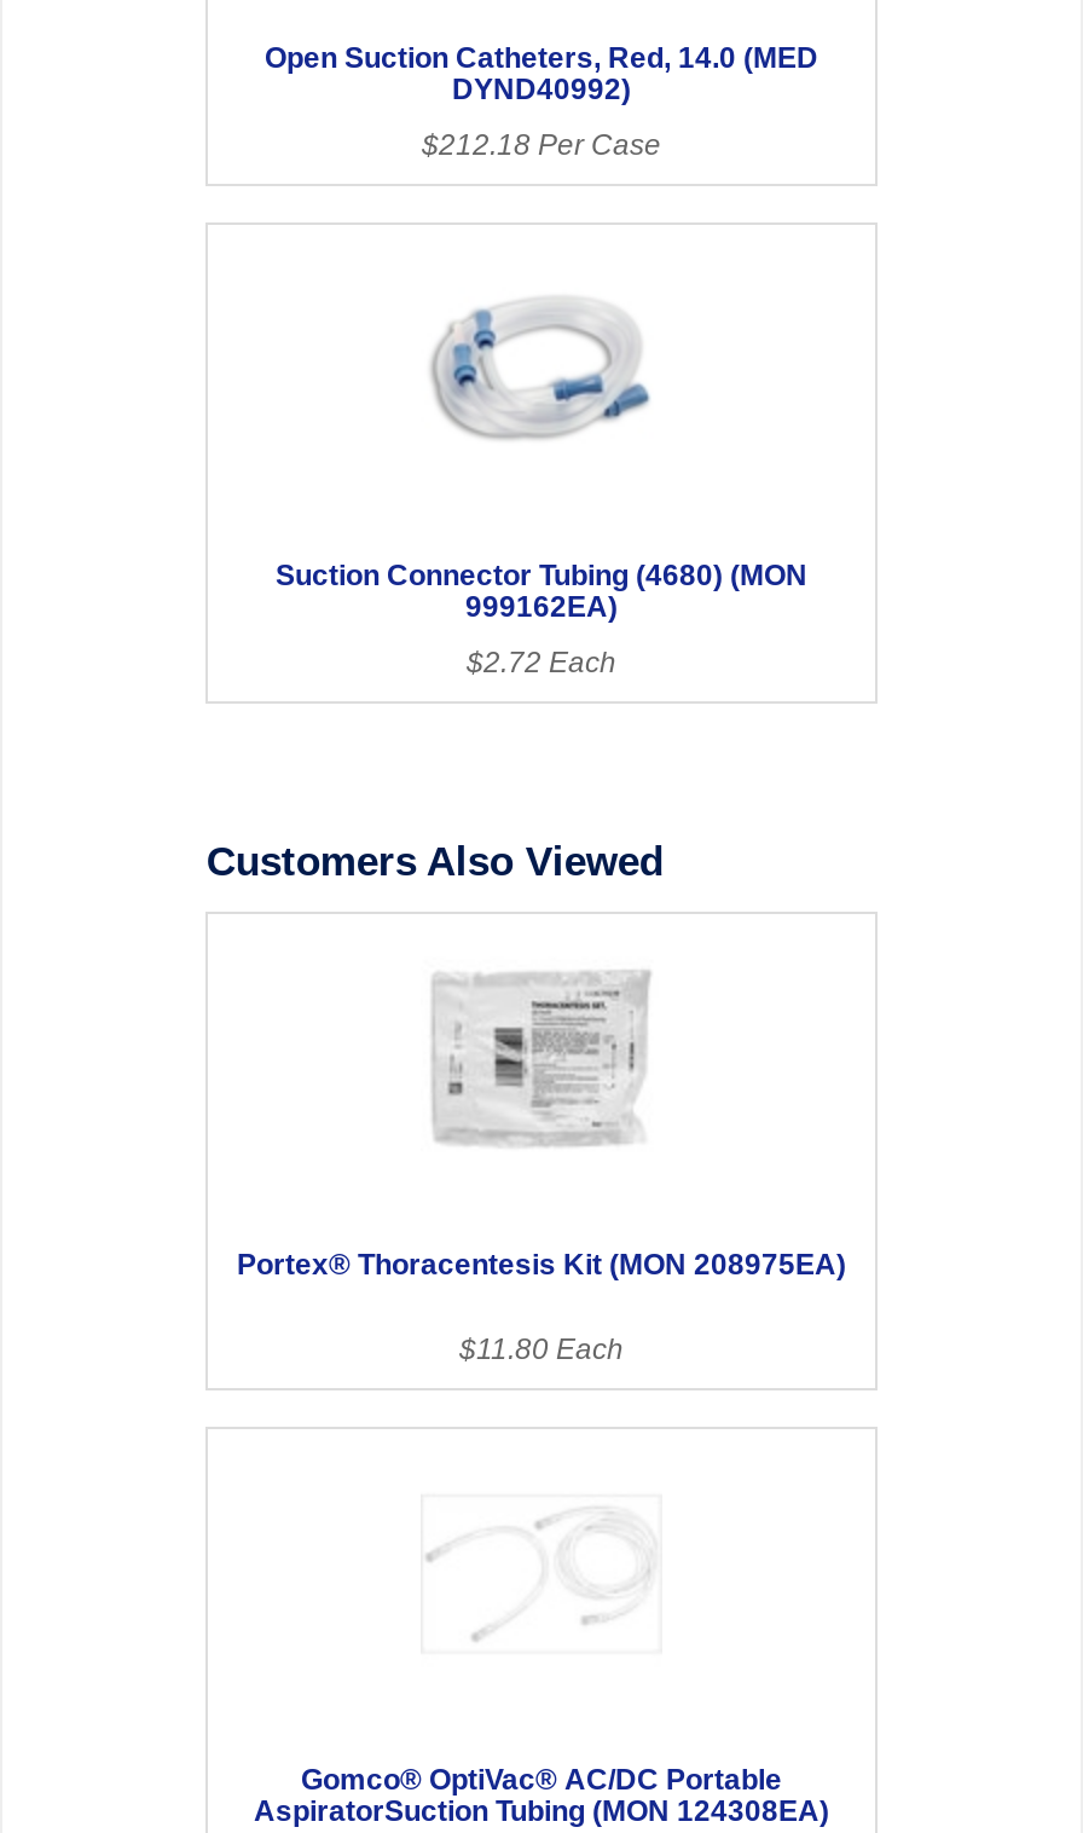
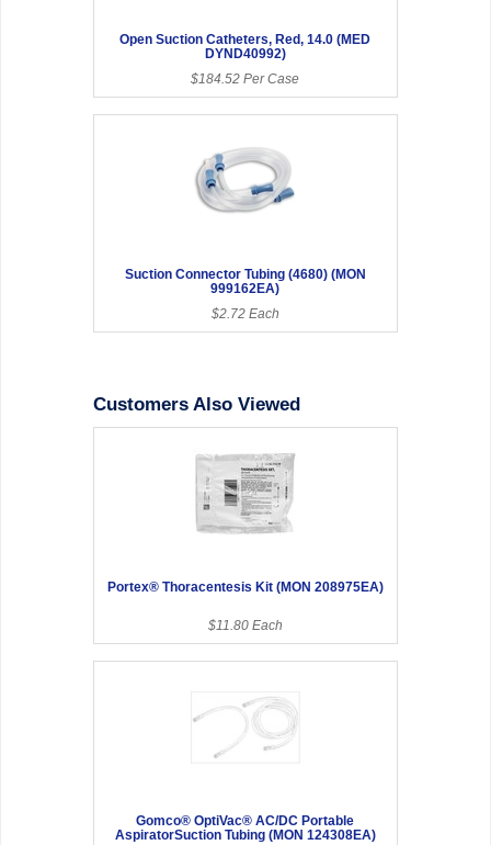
[422,129,661,163] $212.18 Per Case -> [191,72,300,87] $184.52 Per Case

